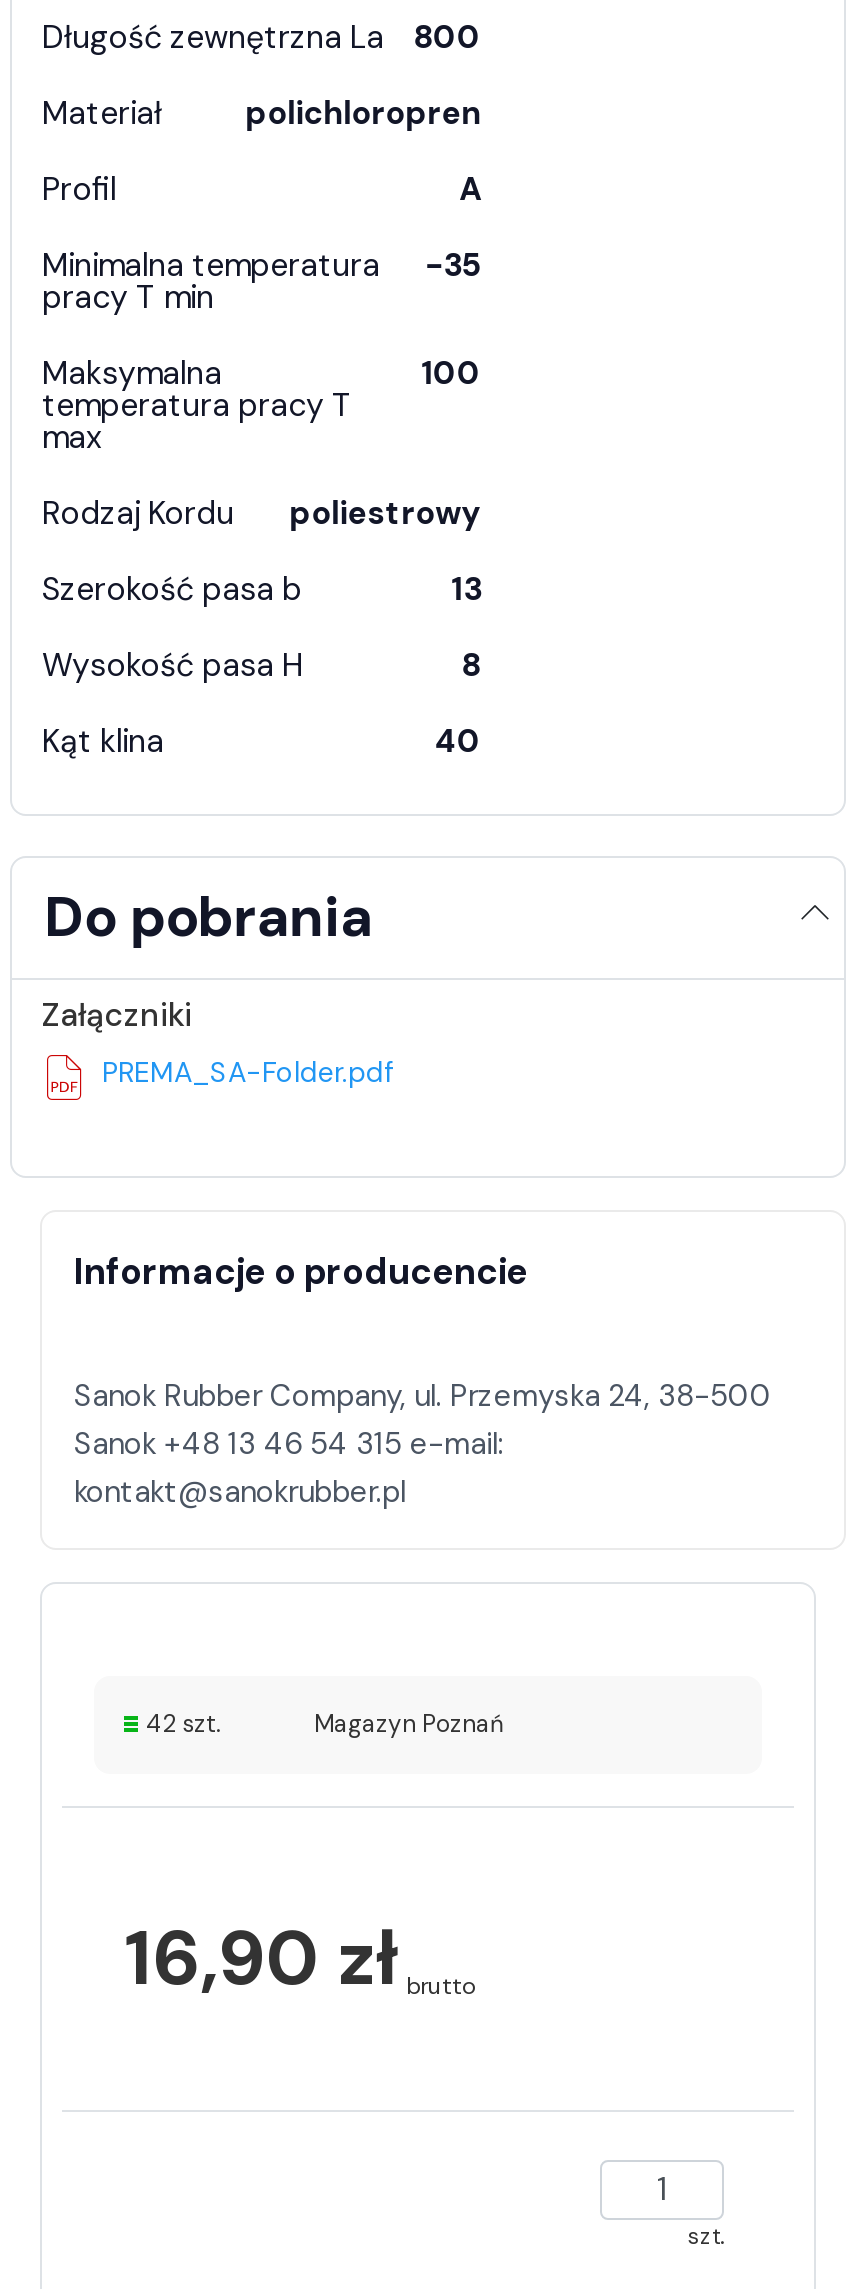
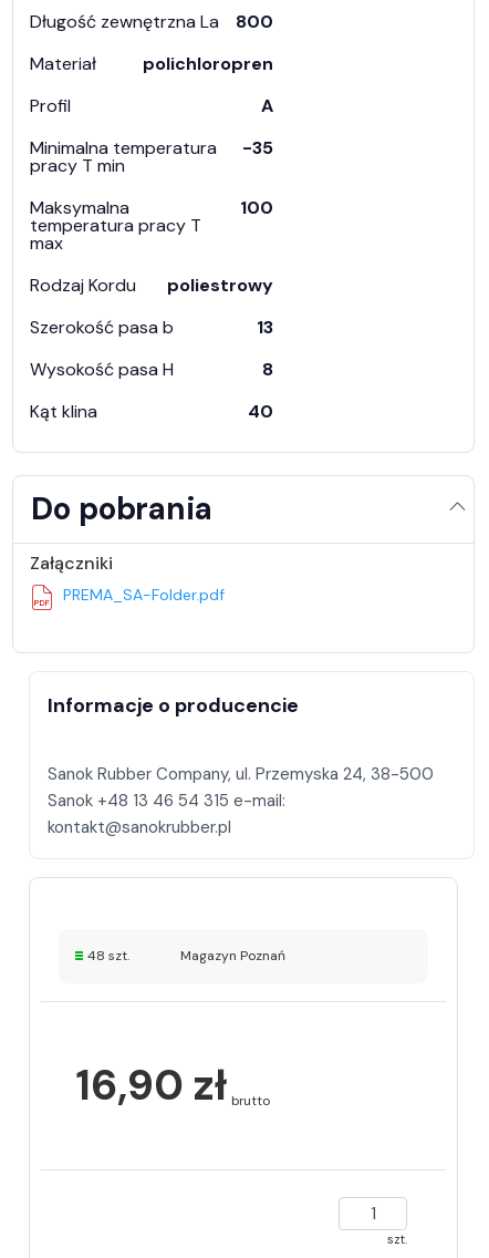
[146,1707,220,1739] 42 szt. -> [87,946,129,964] 48 szt.

